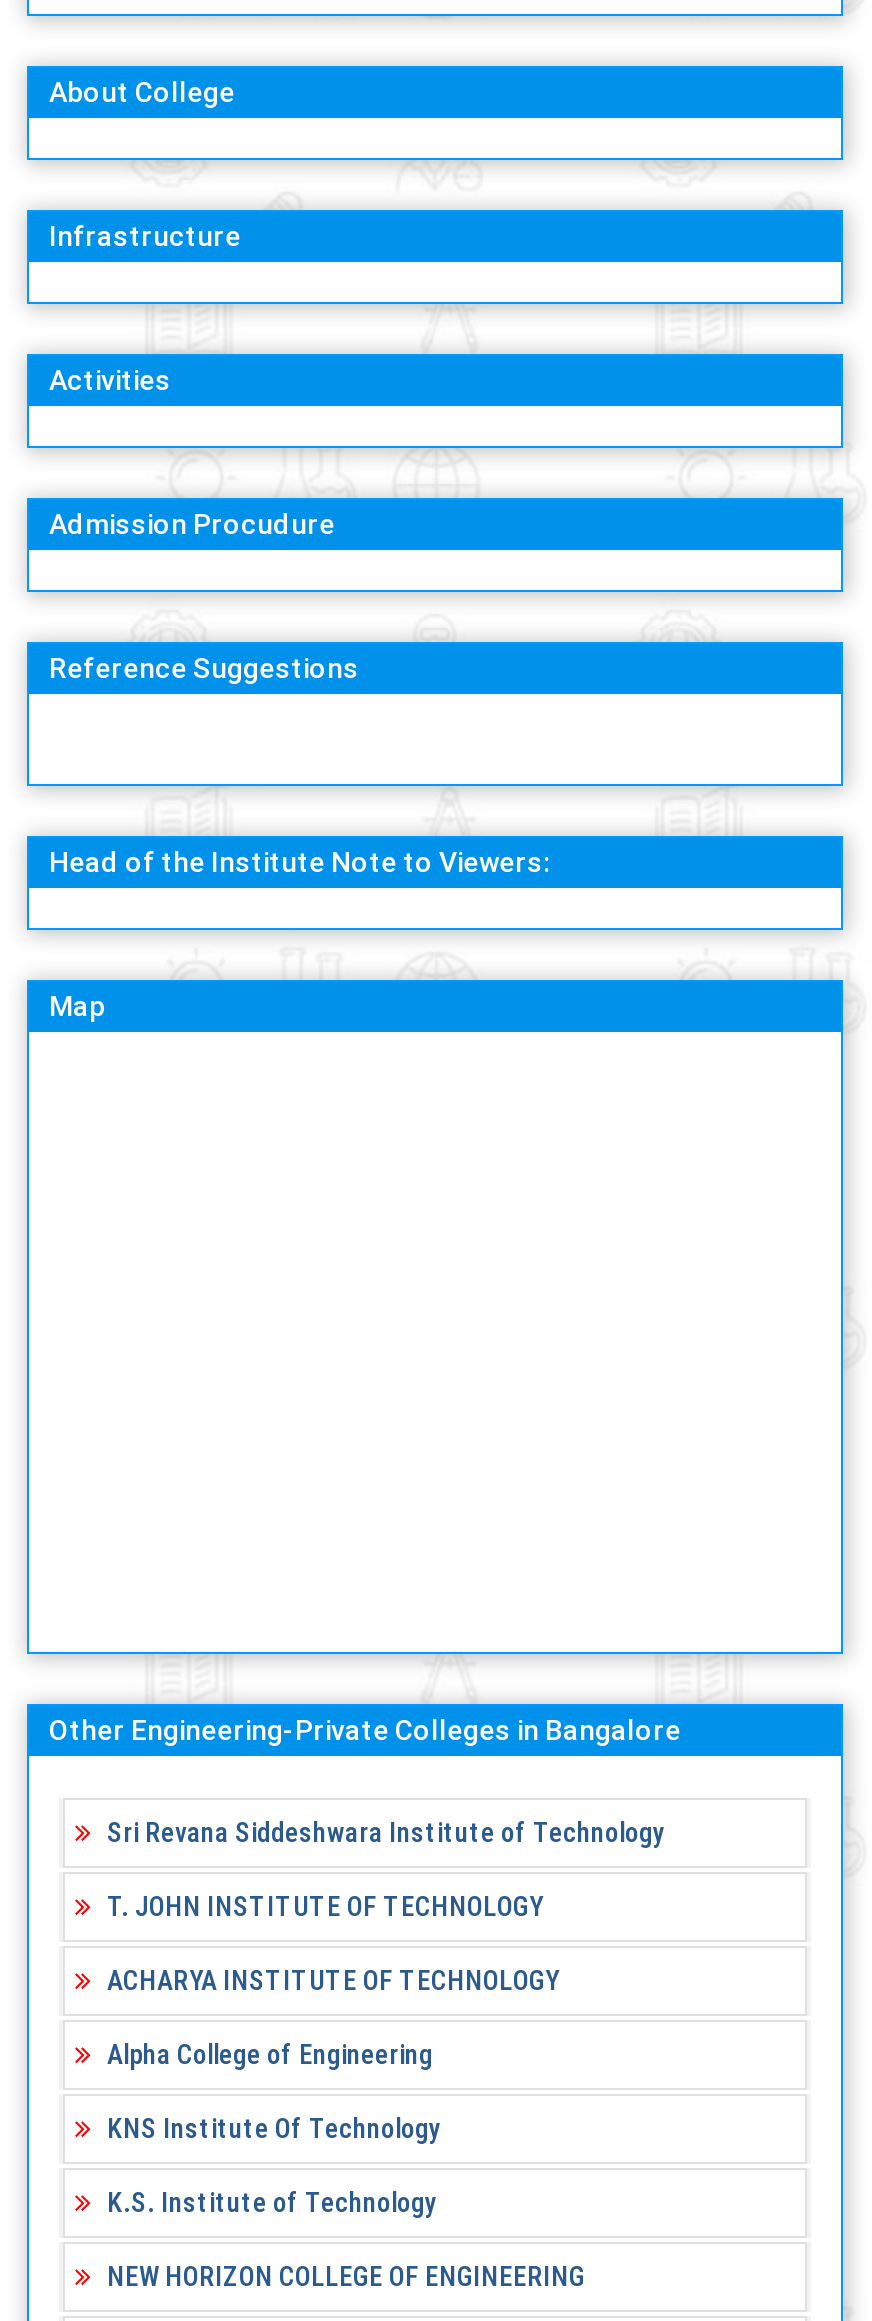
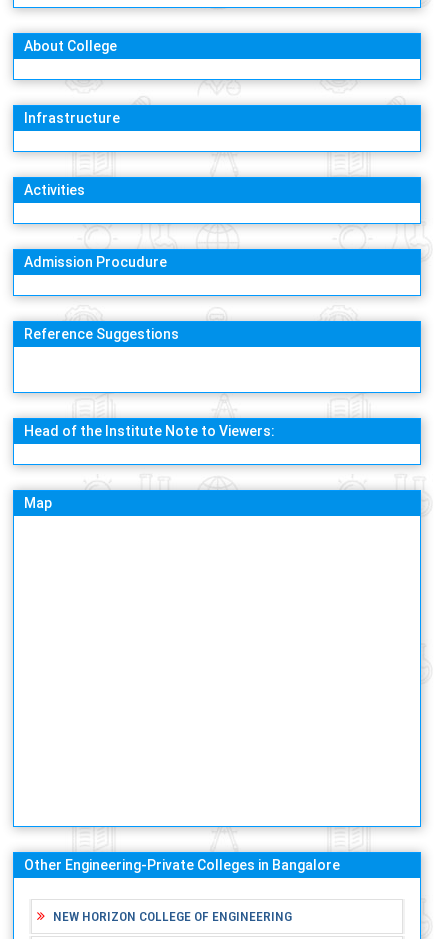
[107,1816,665,2218] Sri Revana Siddeshwara Institute of Technology | T. JOHN INSTITUTE OF TECHNOLOGY | ACHARYA INSTITUTE OF TECHNOLOGY | Alpha College of Engineering | KNS Institute Of Technology | K.S. Institute of Technology -> none

